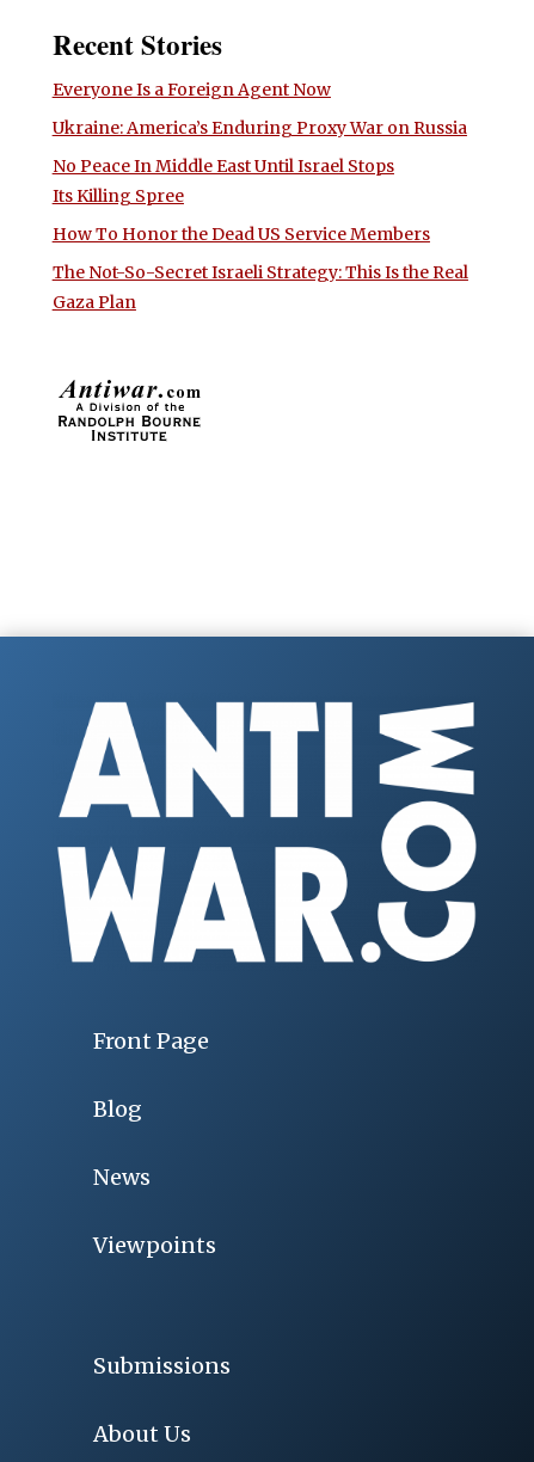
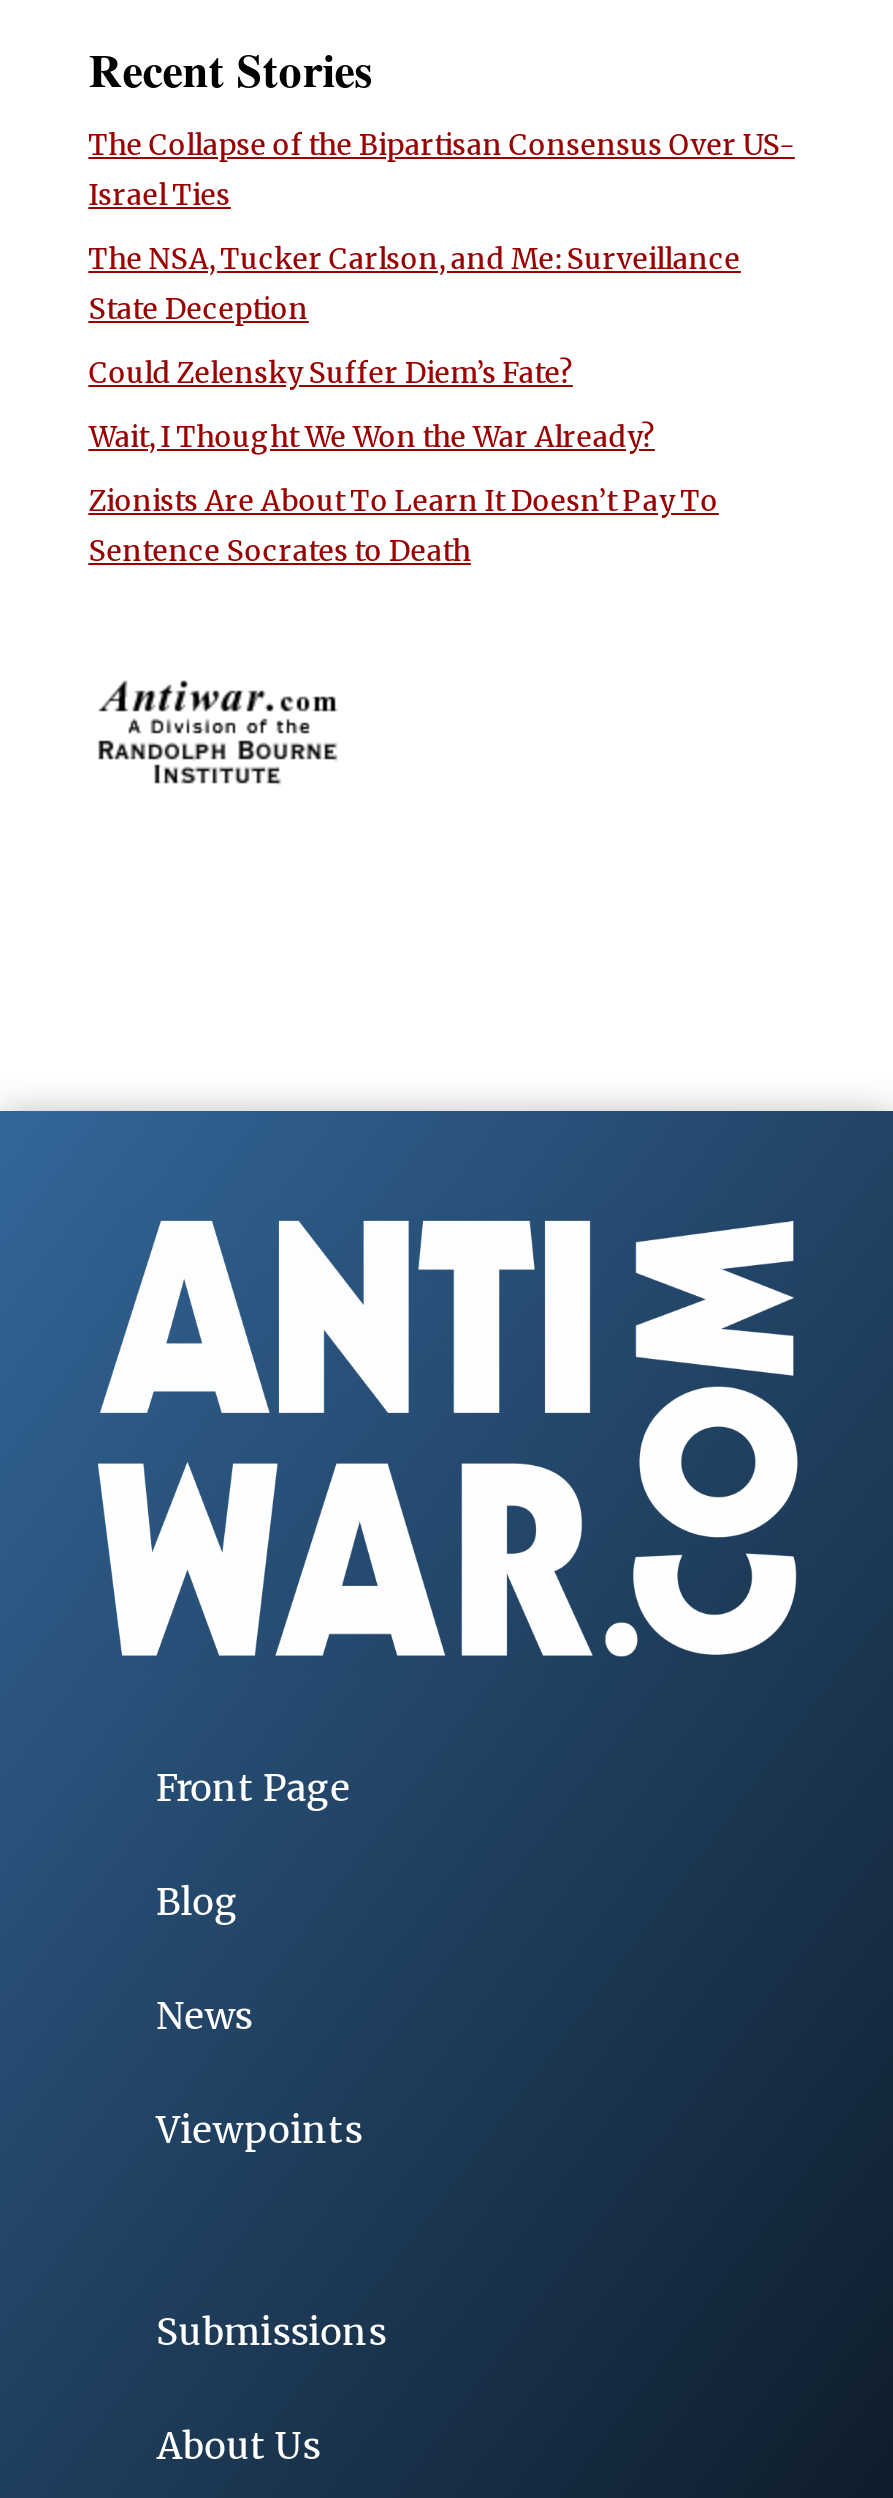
[52,78,331,100] Everyone Is a Foreign Agent Now -> [89,126,795,212] The Collapse of the Bipartisan Consensus Over US- | Israel Ties
[52,117,467,138] Ukraine: America’s Enduring Proxy War on Russia -> [89,240,741,326] The NSA, Tucker Carlson, and Me: Surveillance | State Deception
[52,155,394,206] No Peace In Middle East Until Israel Stops | Its Killing Spree -> [89,354,573,390] Could Zelensky Suffer Diem’s Fate?
[52,223,430,244] How To Honor the Dead US Service Members -> [89,418,655,454] Wait, I Thought We Won the War Already?
[52,261,468,312] The Not-So-Secret Israeli Strategy: This Is the Real | Gaza Plan -> [89,482,719,568] Zionists Are About To Learn It Doesn’t Pay To | Sentence Socrates to Death

